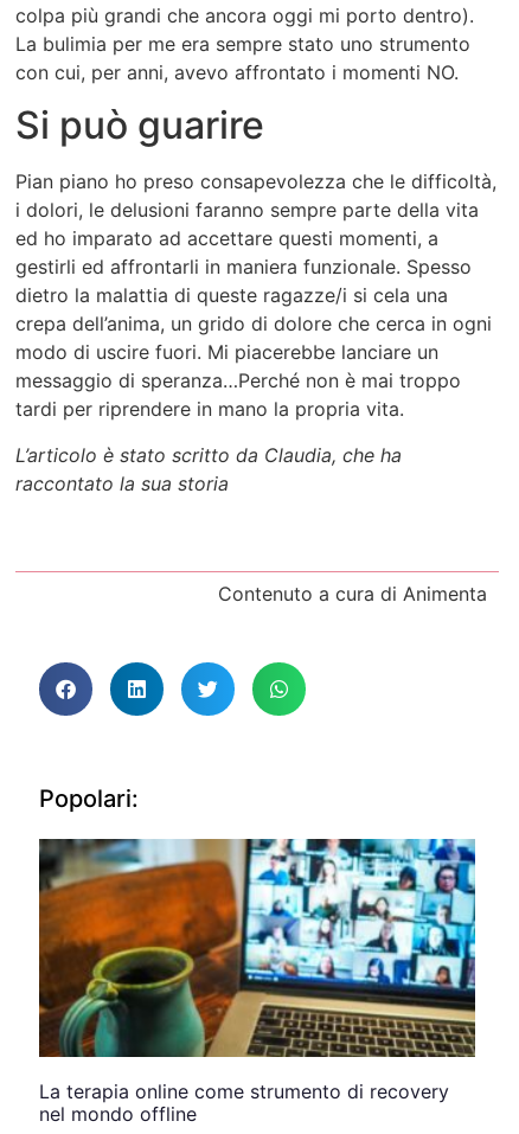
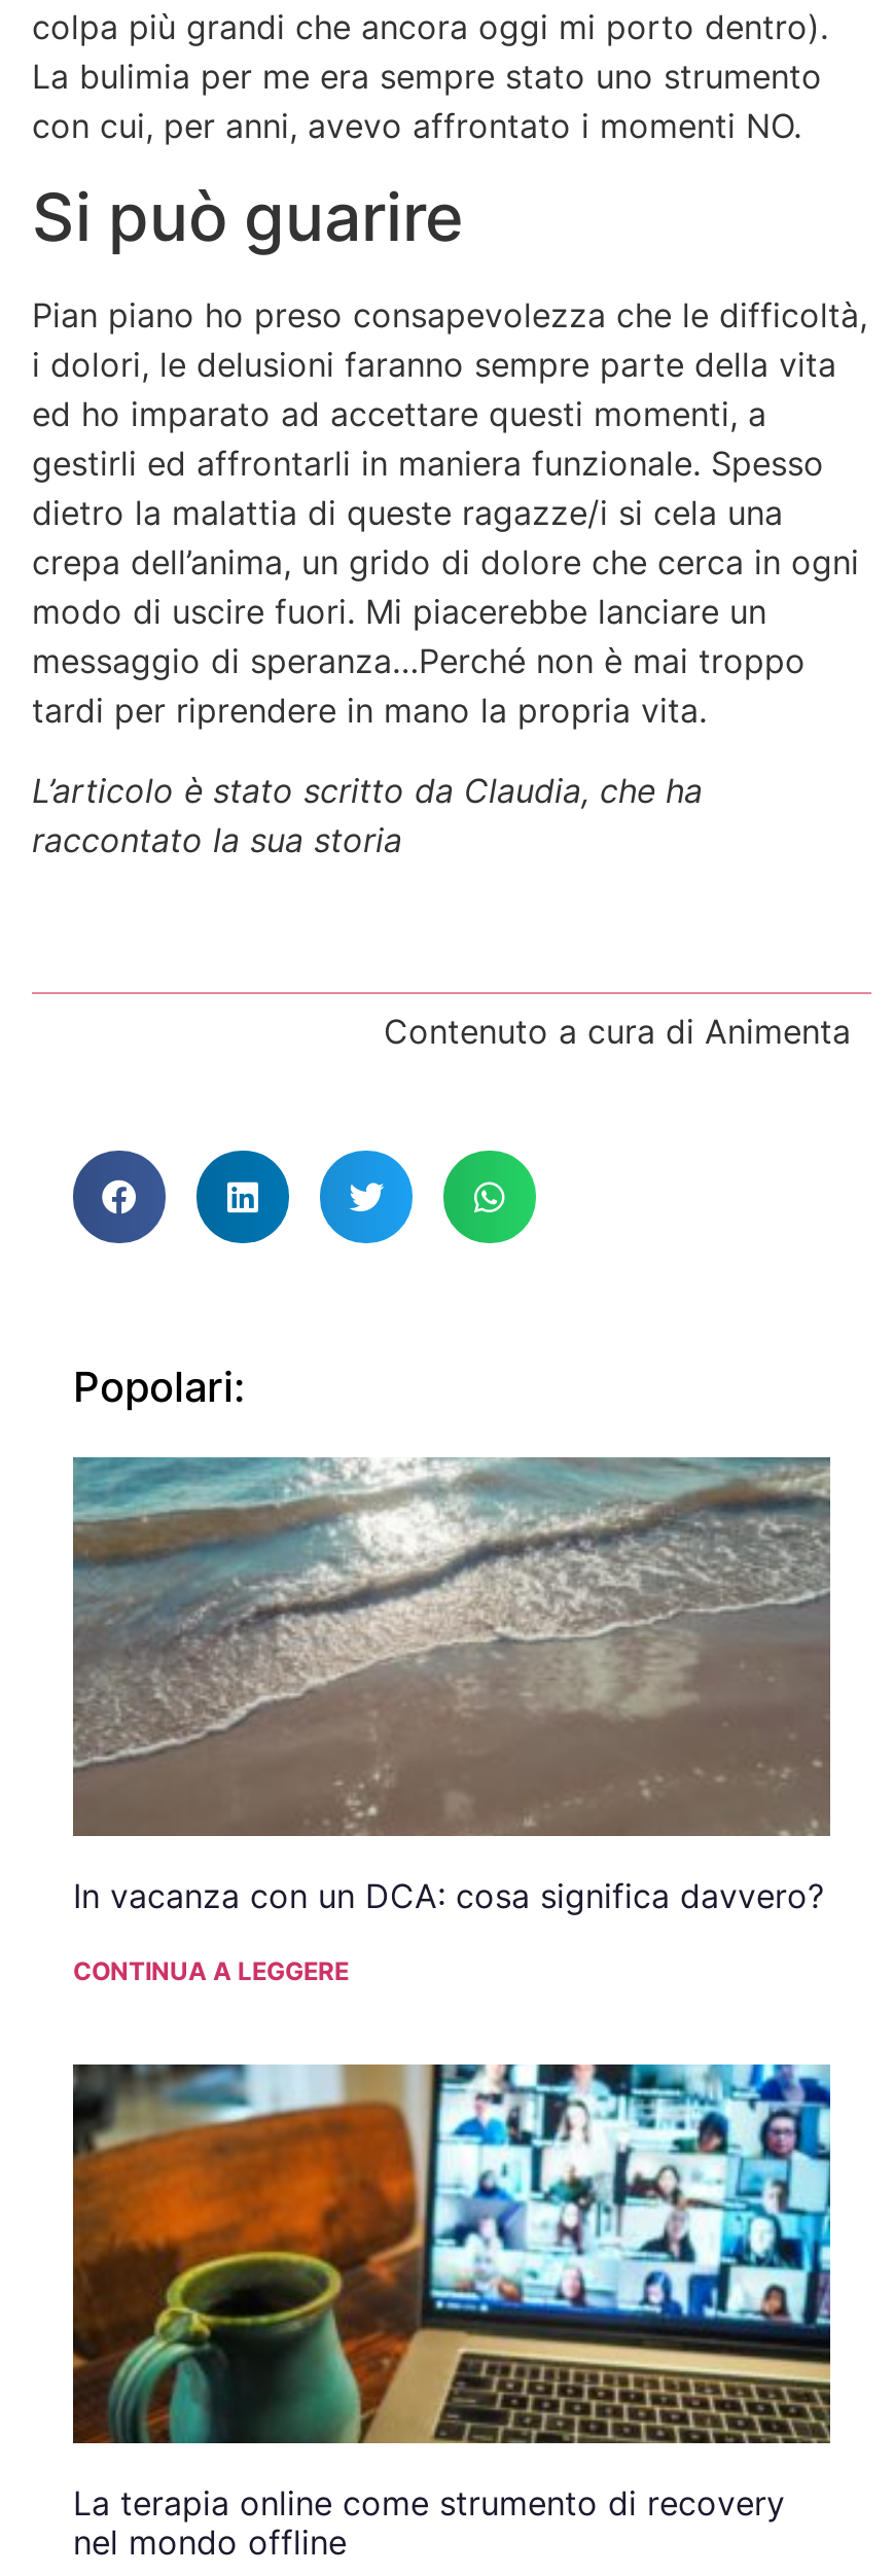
none -> [71,1455,832,1986] [image] | In vacanza con un DCA: cosa significa davvero? | CONTINUA A LEGGERE

